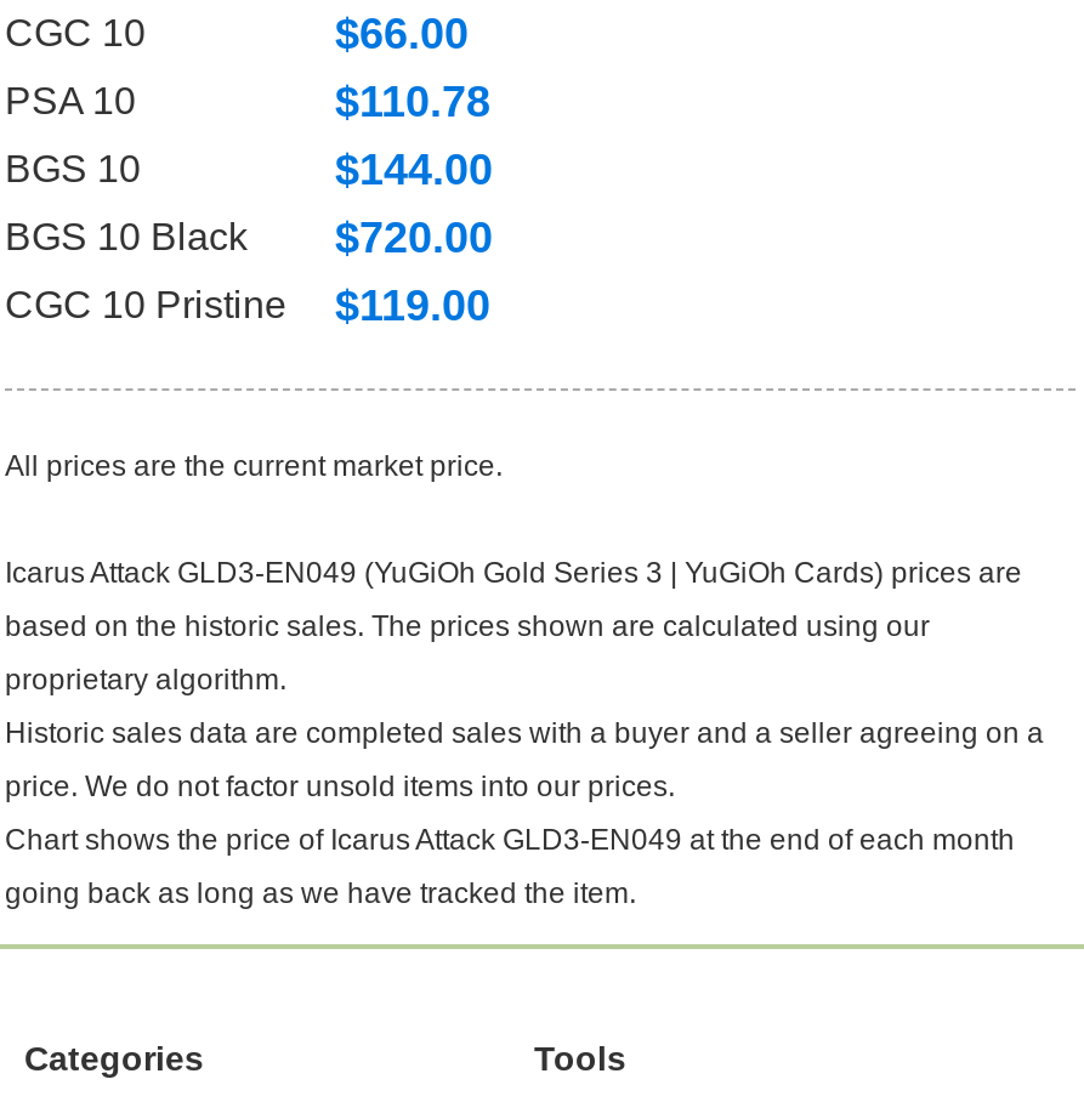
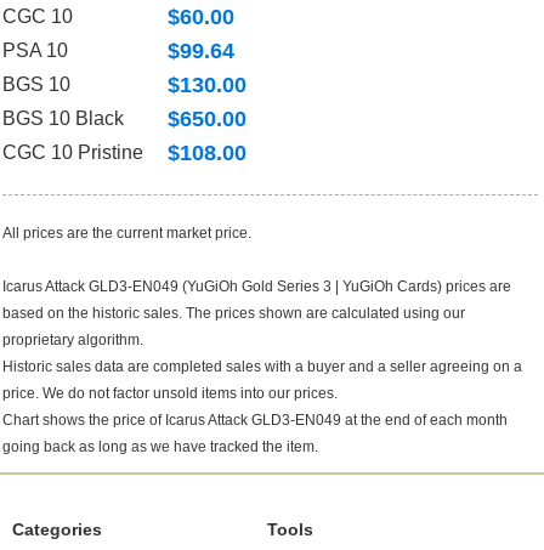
[335,9,469,58] $66.00 -> [168,4,234,29] $60.00
[335,77,490,125] $110.78 -> [168,38,234,63] $99.64
[335,145,493,193] $144.00 -> [168,72,246,97] $130.00
[335,213,493,261] $720.00 -> [168,106,246,131] $650.00
[5,281,490,329] CGC 10 Pristine $119.00 -> [2,140,246,165] CGC 10 Pristine $108.00

